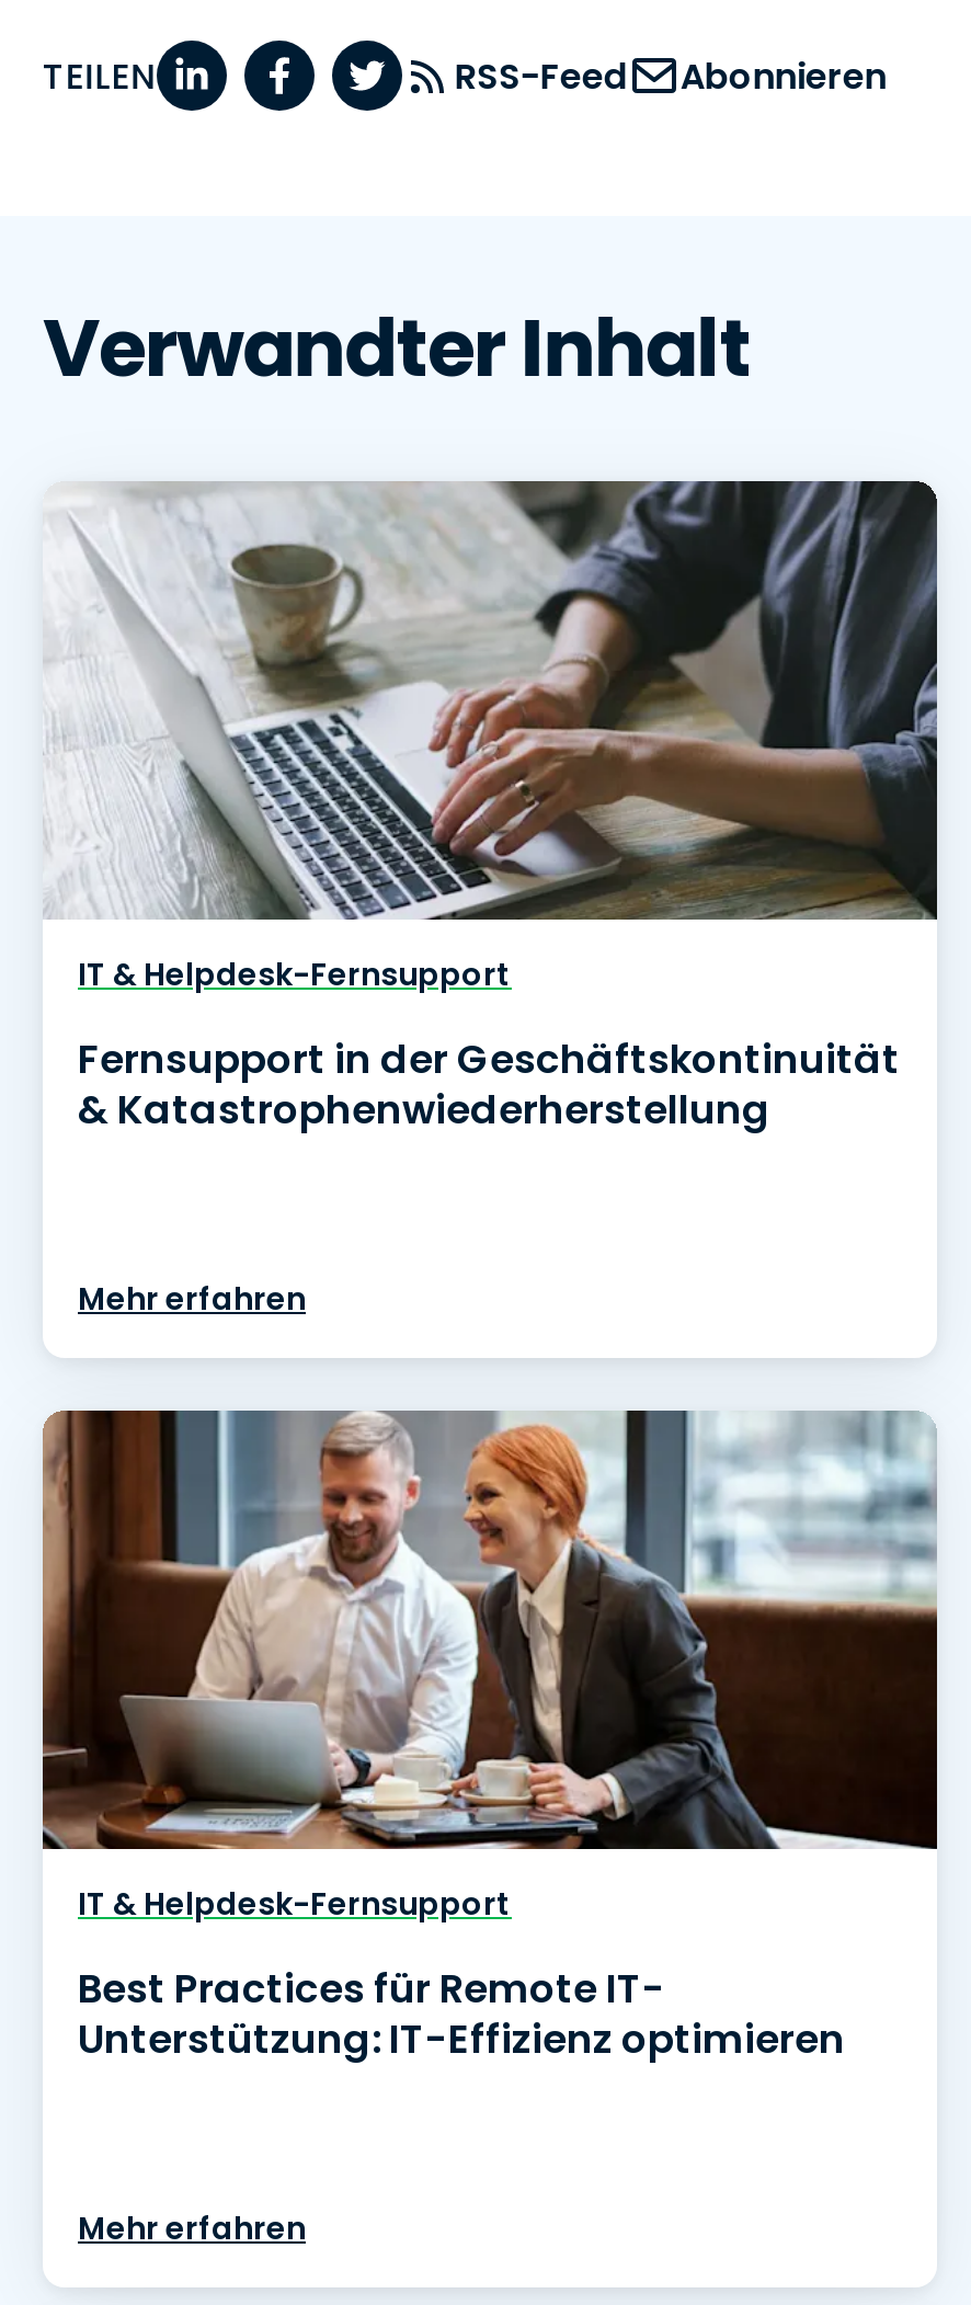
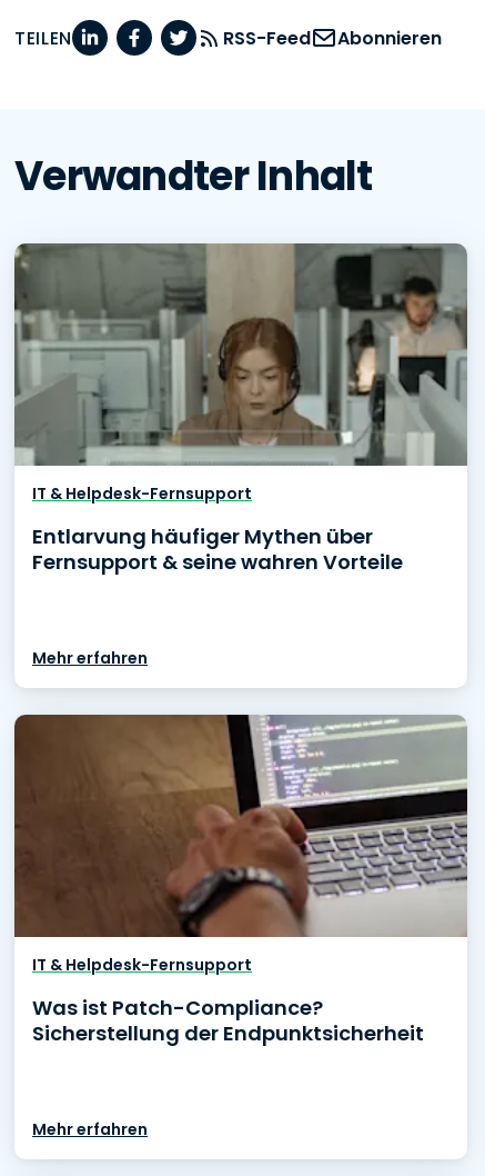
[43,481,937,920] [image] -> [13,242,467,467] [image]
[78,1031,900,1137] Fernsupport in der Geschäftskontinuität | & Katastrophenwiederherstellung -> [32,522,403,576] Entlarvung häufiger Mythen über | Fernsupport & seine wahren Vorteile
[43,1411,939,1851] [image] -> [14,714,468,938] [image]
[78,1961,845,2066] Best Practices für Remote IT- | Unterstützung: IT-Effizienz optimieren -> [32,994,424,1047] Was ist Patch-Compliance? | Sicherstellung der Endpunktsicherheit

